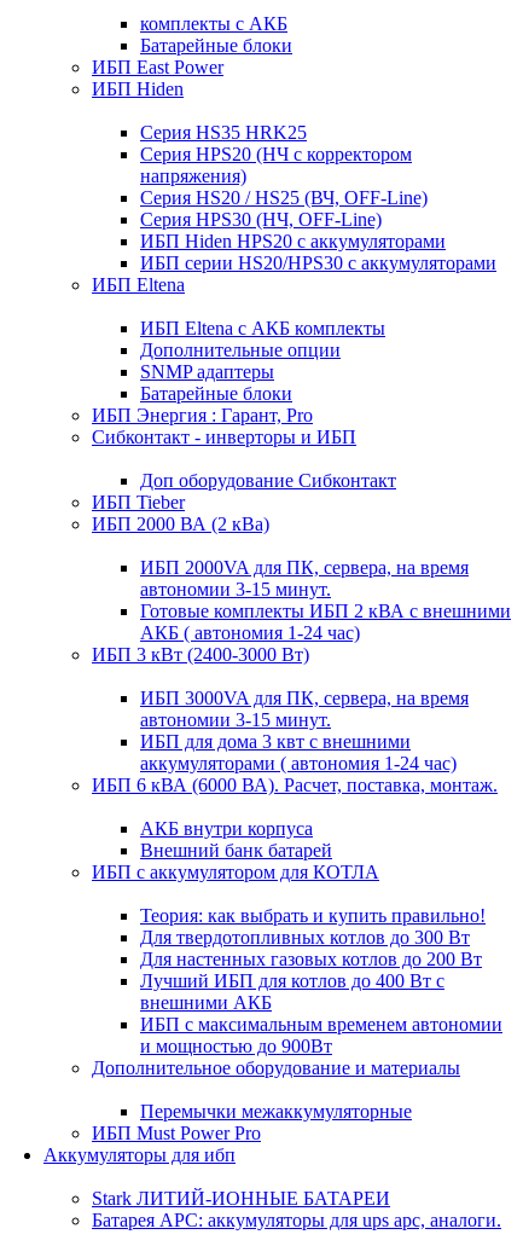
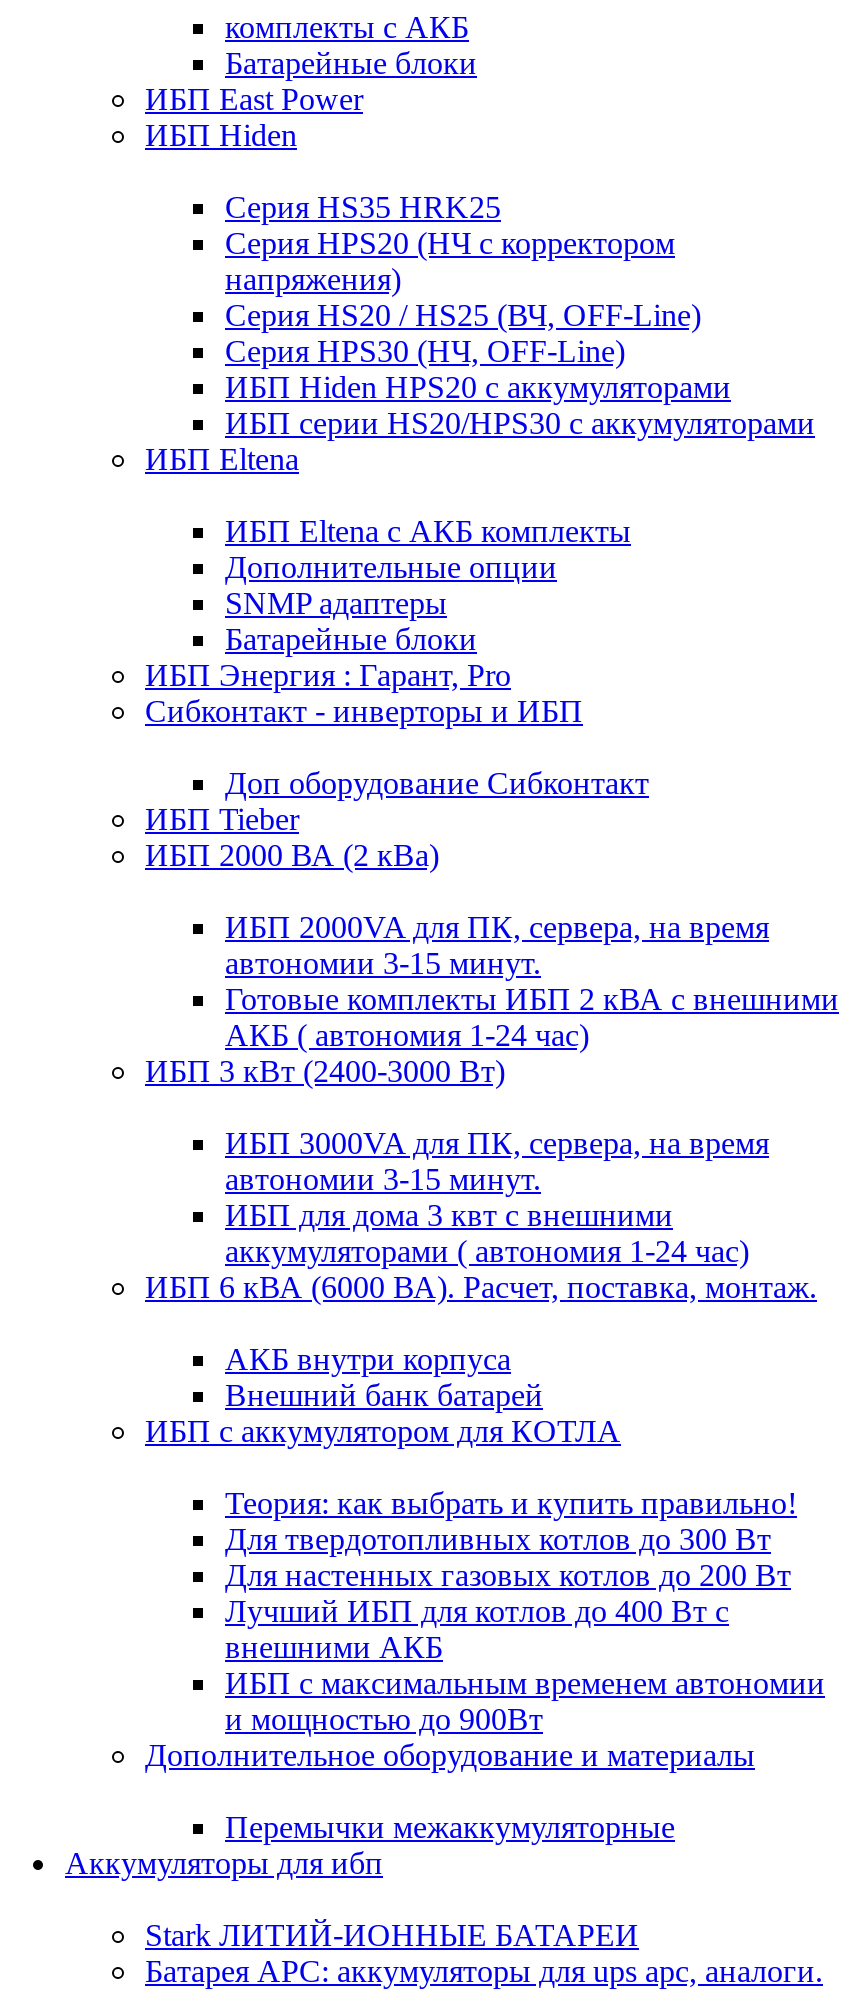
[92,1123,261,1143] ИБП Must Power Pro -> none

